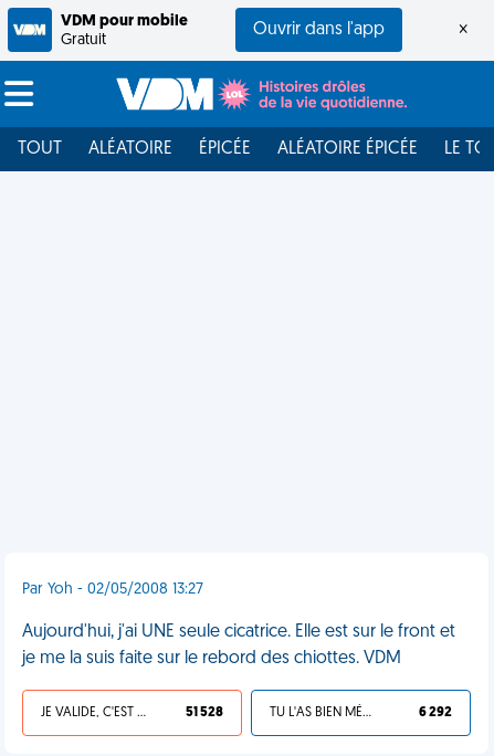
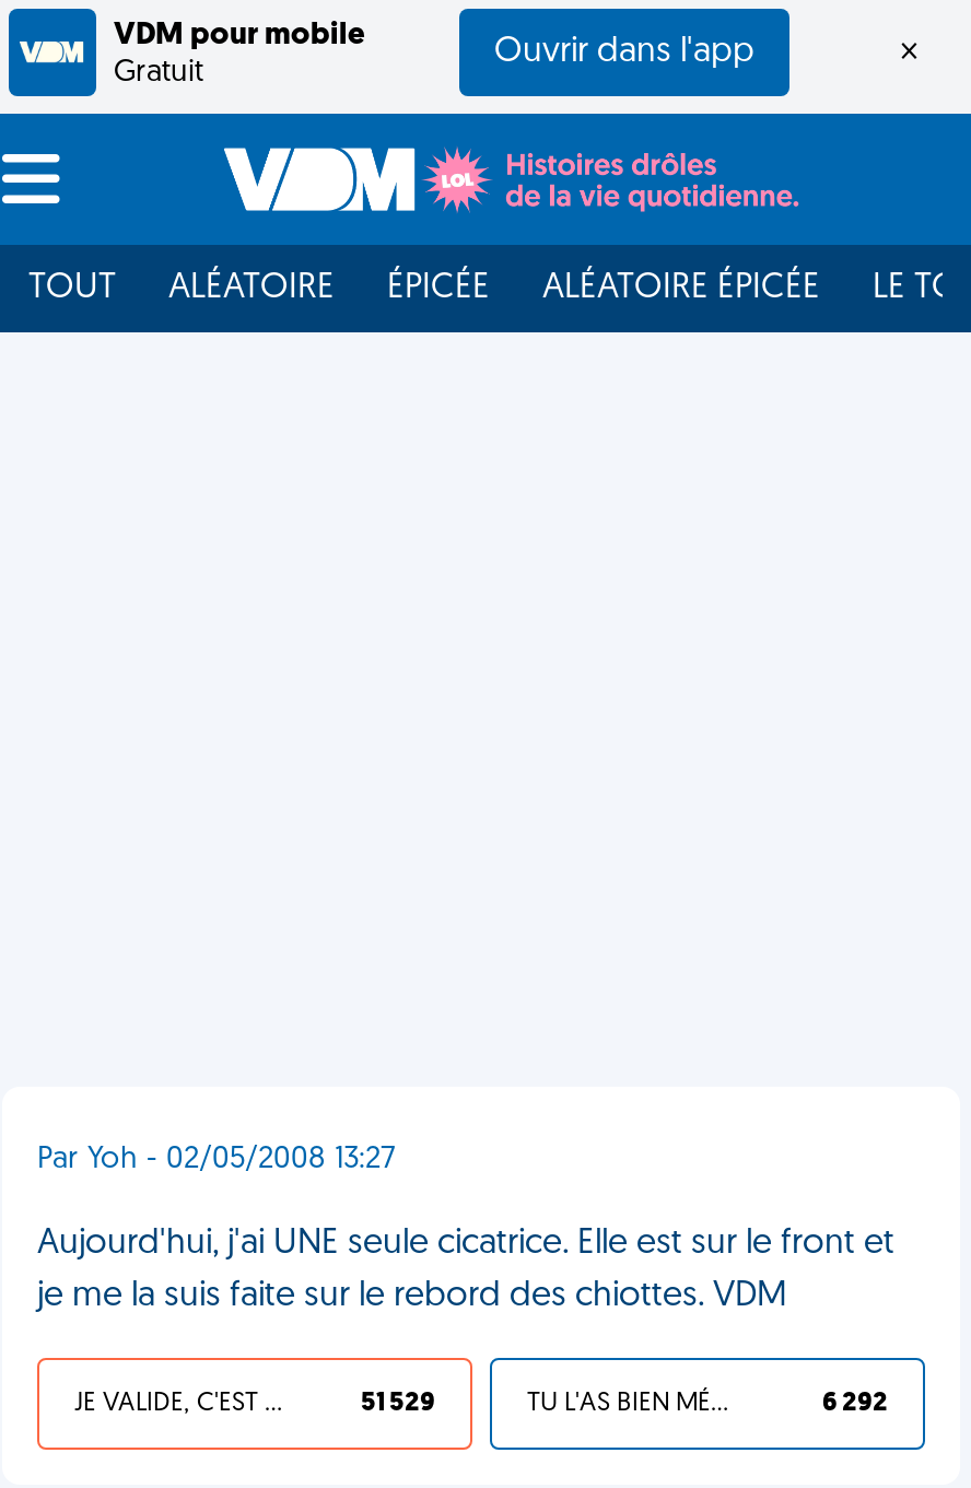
[186,706,223,720] 51 528 -> [361,1391,435,1417] 51 529

